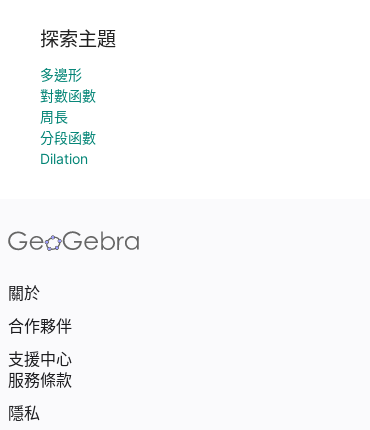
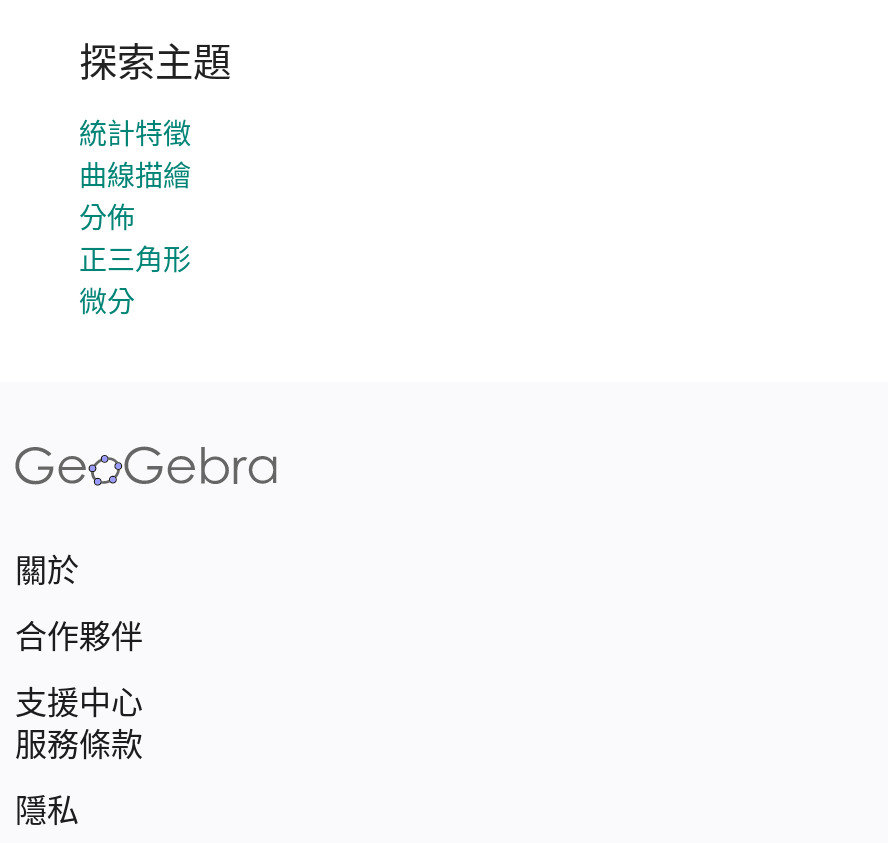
[40,66,96,167] 多邊形 | 對數函數 | 周長 | 分段函數 | Dilation -> [79,116,191,318] 統計特徵 | 曲線描繪 | 分佈 | 正三角形 | 微分

